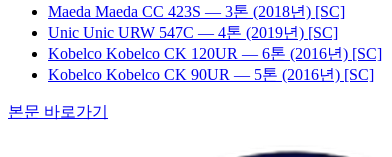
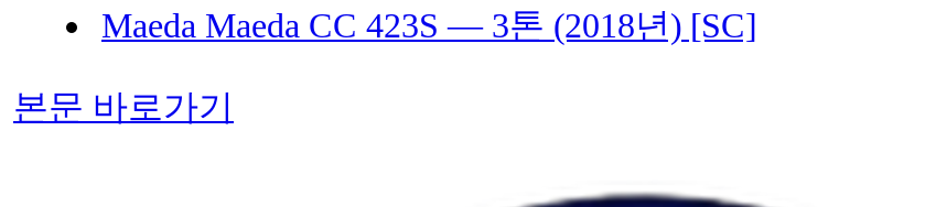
[48,24,382,83] Unic Unic URW 547C — 4톤 (2019년) [SC] | Kobelco Kobelco CK 120UR — 6톤 (2016년) [SC] | Kobelco Kobelco CK 90UR — 5톤 (2016년) [SC] -> none

